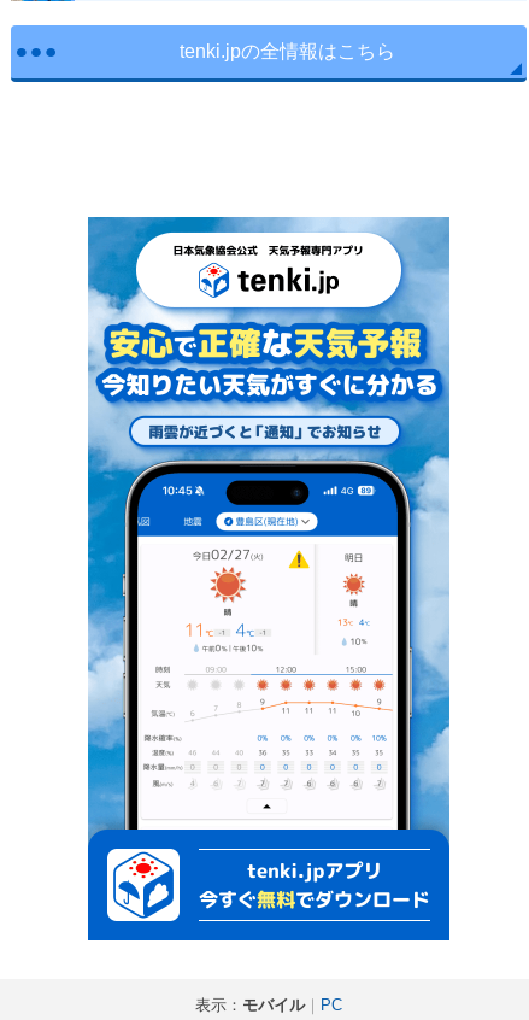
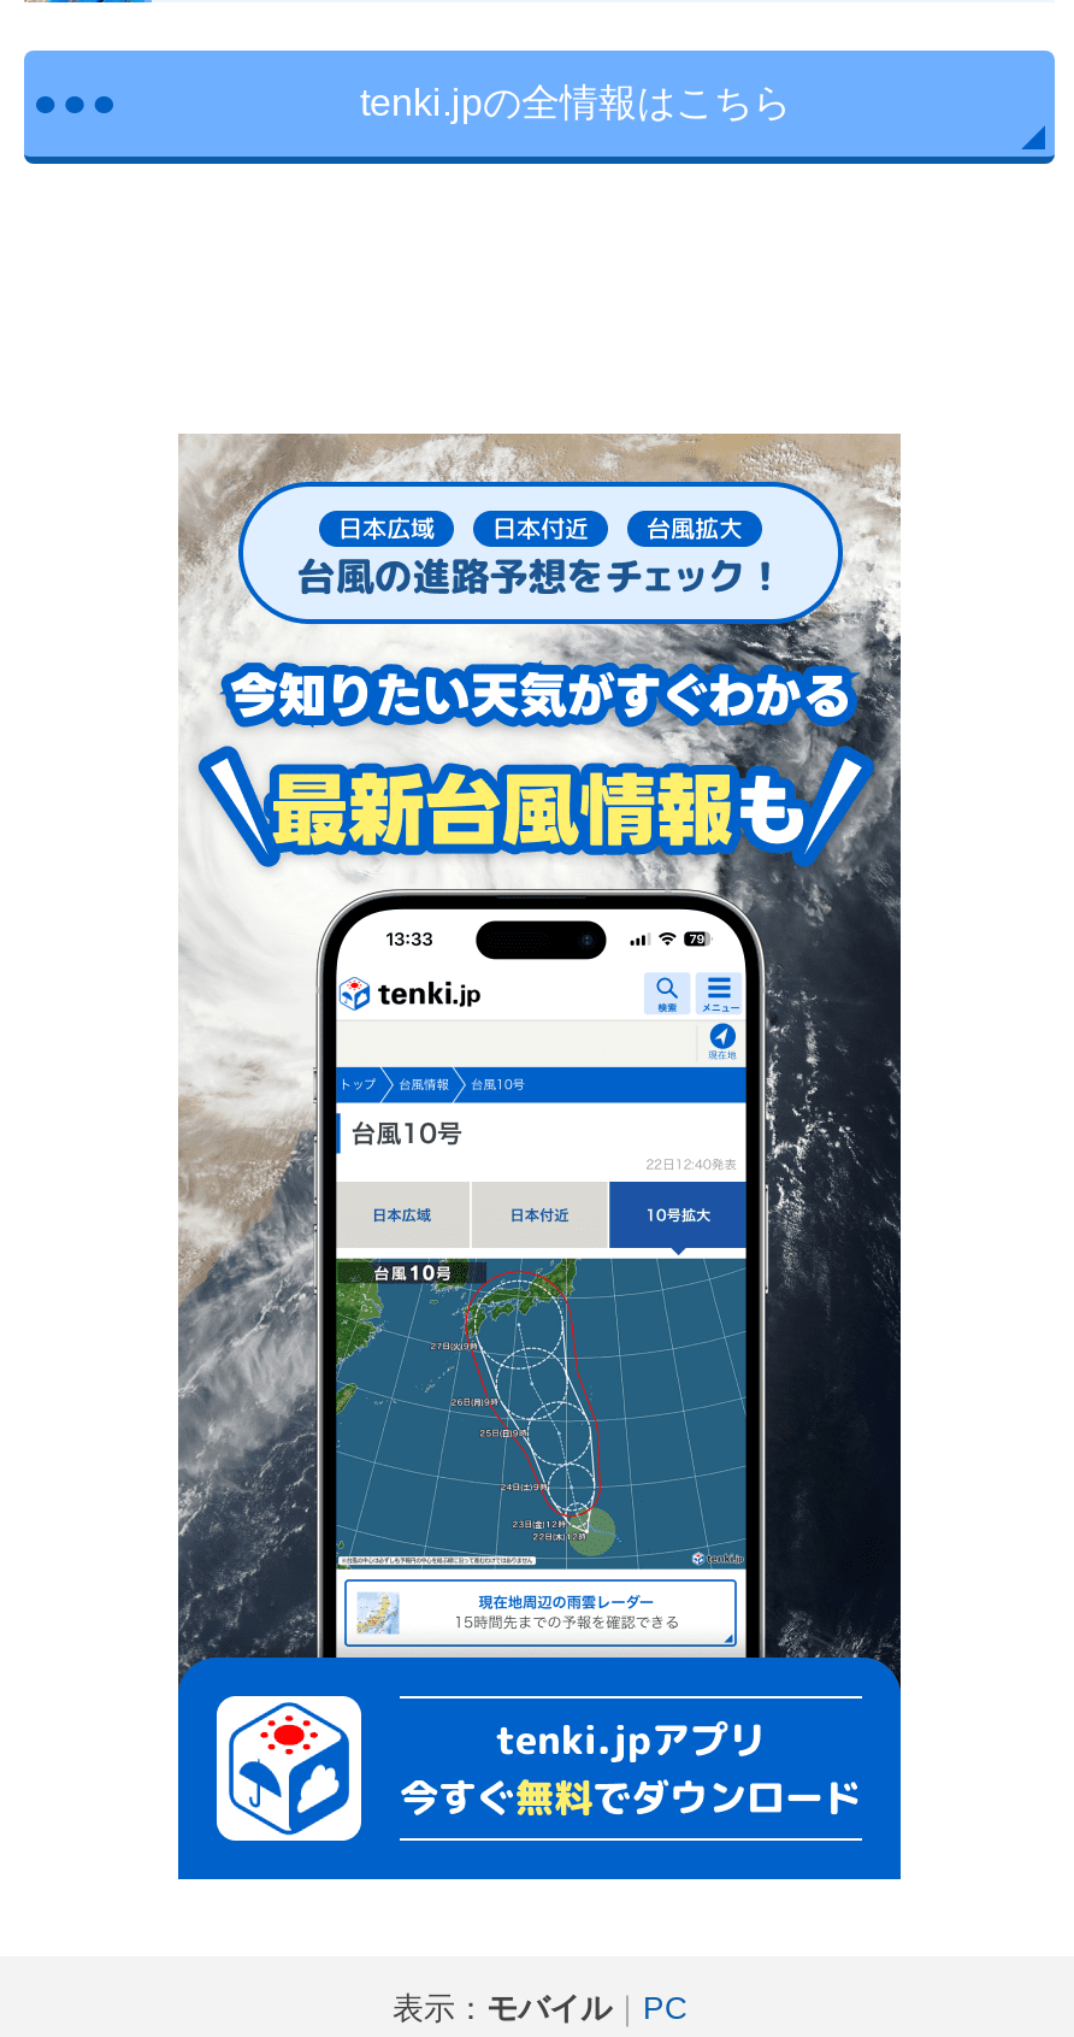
[87,216,451,843] [image] -> [176,431,903,1686] [image]

